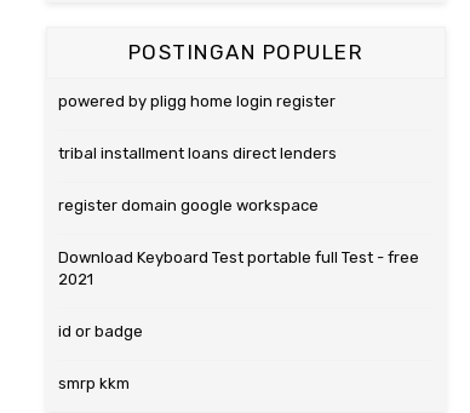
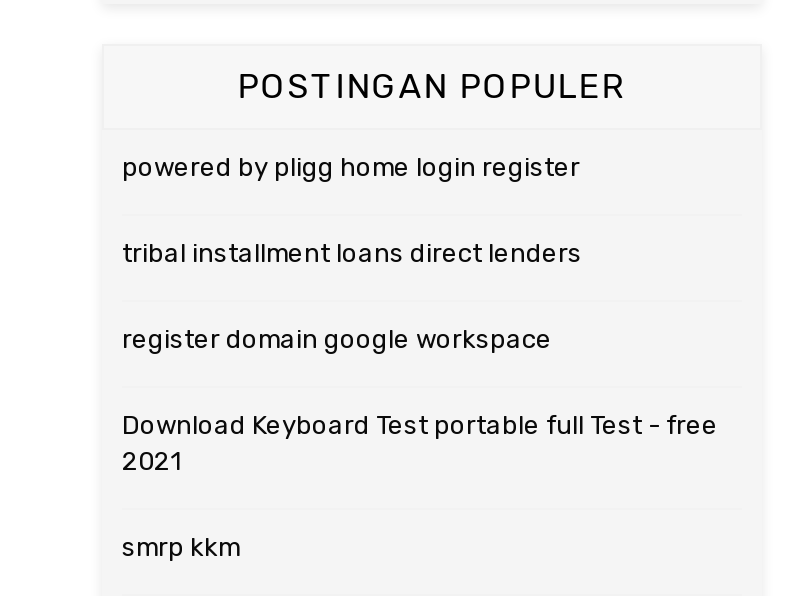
[58,322,143,340] id or badge -> none

